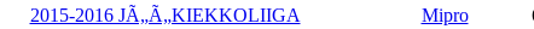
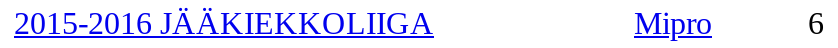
[30,4,300,25] 2015-2016 JÃ„Ã„KIEKKOLIIGA -> [14,7,434,41] 2015-2016 JÄÄKIEKKOLIIGA

